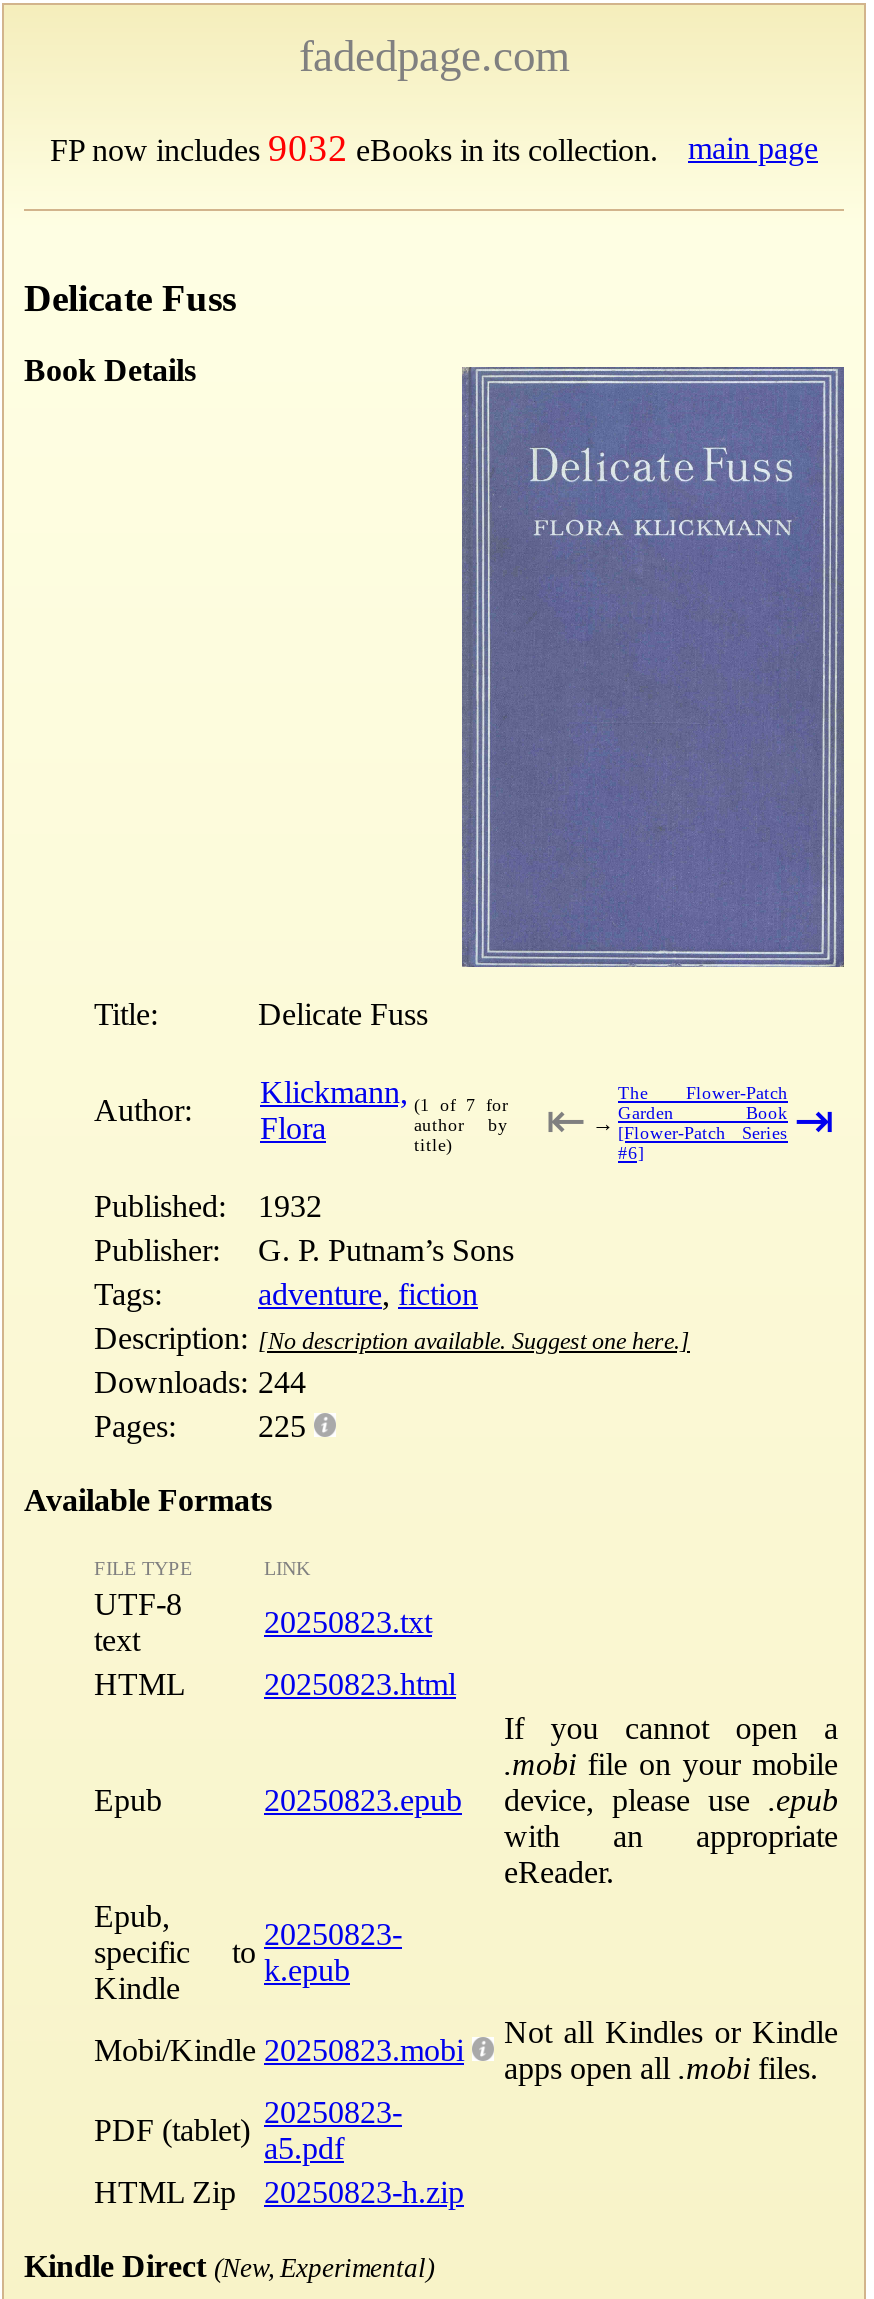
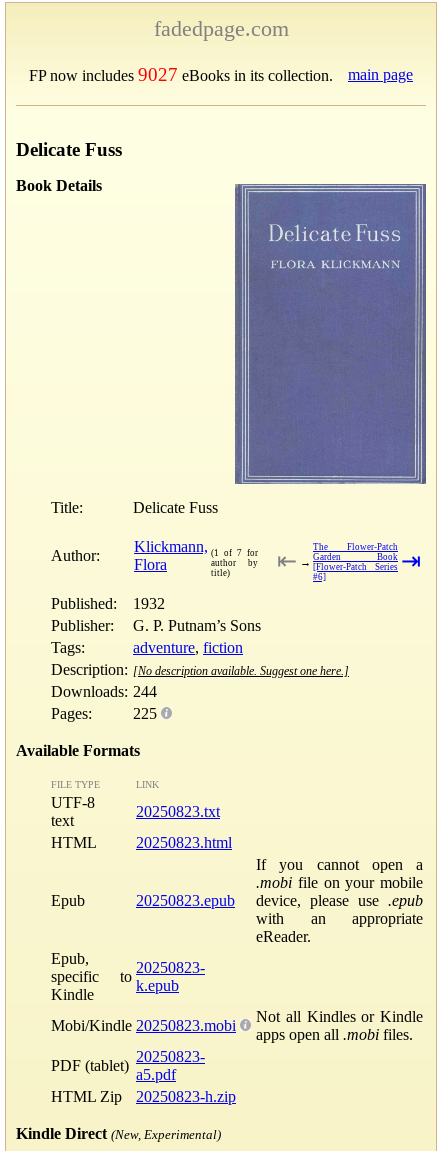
[50,127,658,169] FP now includes 9032 eBooks in its collection. -> [29,64,333,85] FP now includes 9027 eBooks in its collection.

